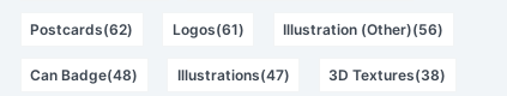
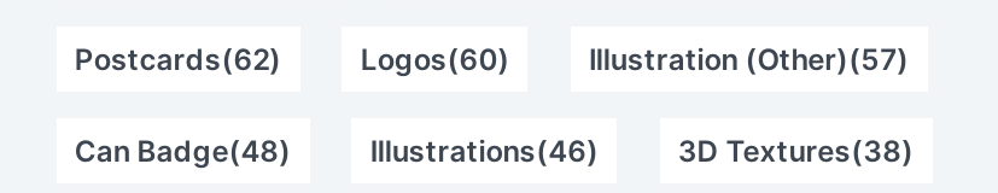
[172,20,444,38] Logos(61) | Illustration (Other)(56) -> [361,41,909,77] Logos(60) | Illustration (Other)(57)
[177,66,290,84] Illustrations(47) -> [370,132,599,168] Illustrations(46)

